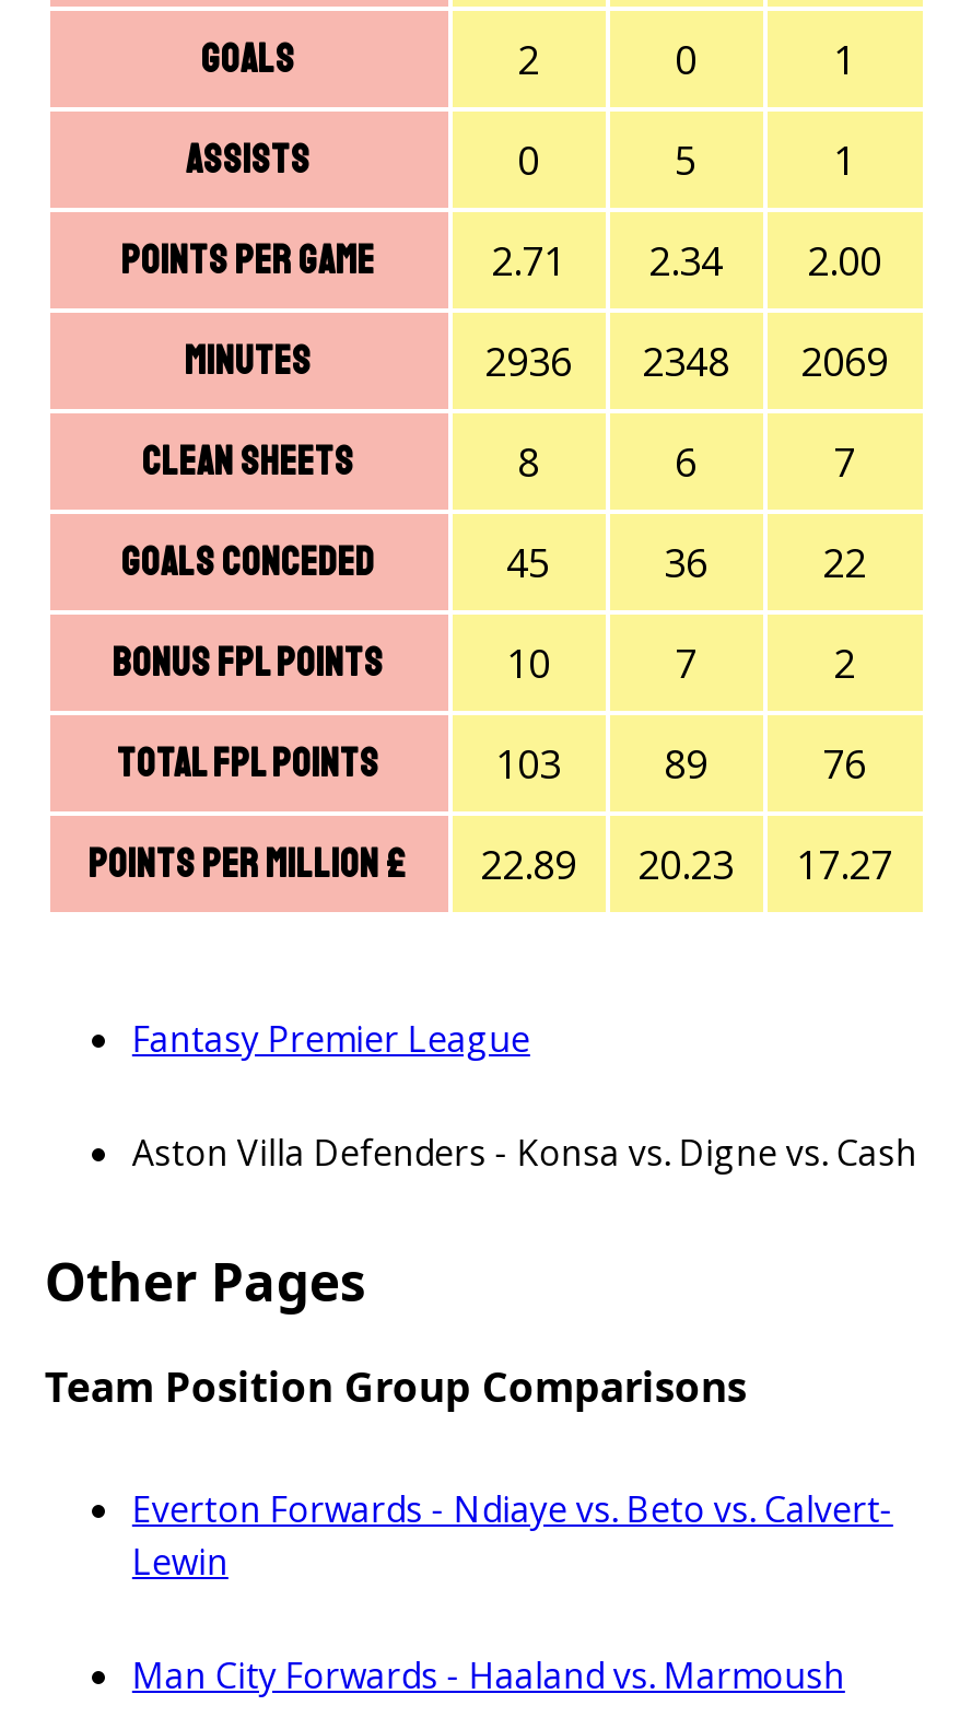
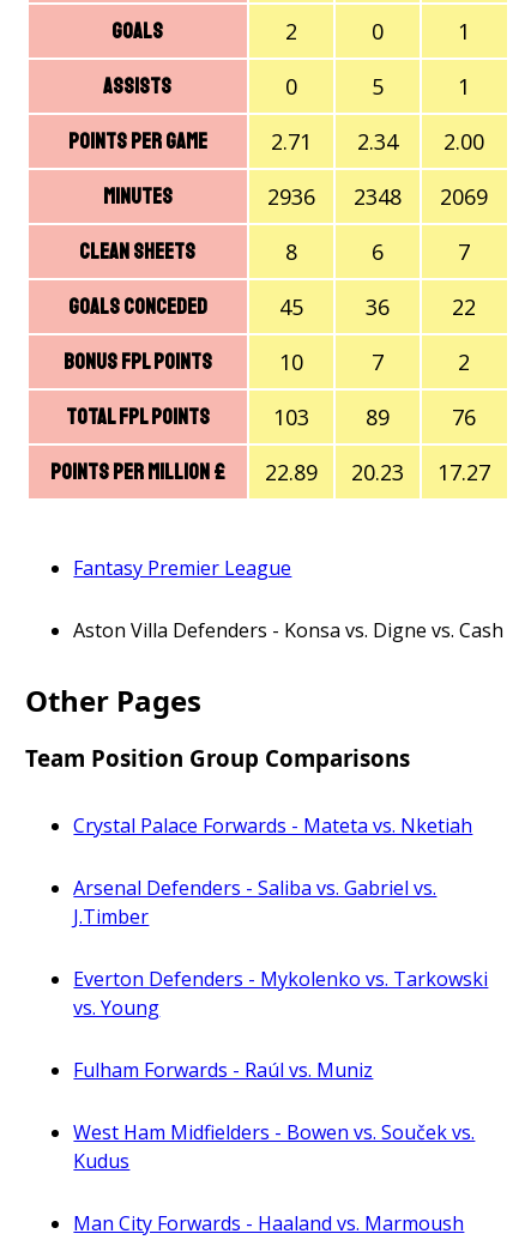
[132,1486,893,1587] Everton Forwards - Ndiaye vs. Beto vs. Calvert- | Lewin -> [74,813,488,1175] Crystal Palace Forwards - Mateta vs. Nketiah | Arsenal Defenders - Saliba vs. Gabriel vs. | J.Timber | Everton Defenders - Mykolenko vs. Tarkowski | vs. Young | Fulham Forwards - Raúl vs. Muniz | West Ham Midfielders - Bowen vs. Souček vs. | Kudus

